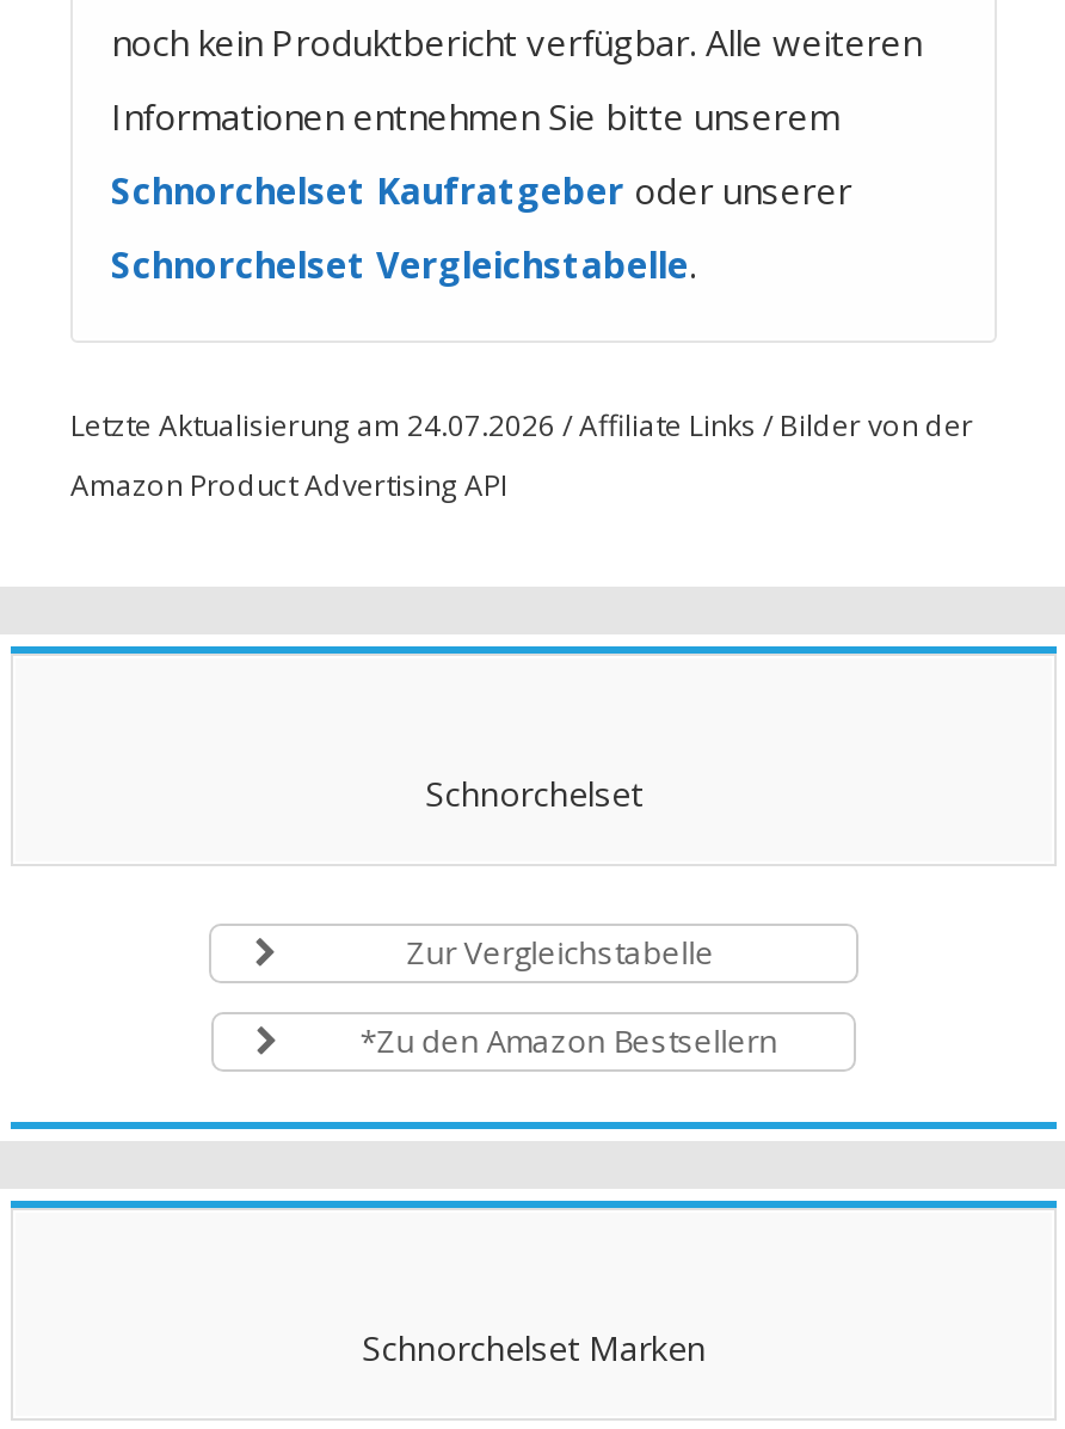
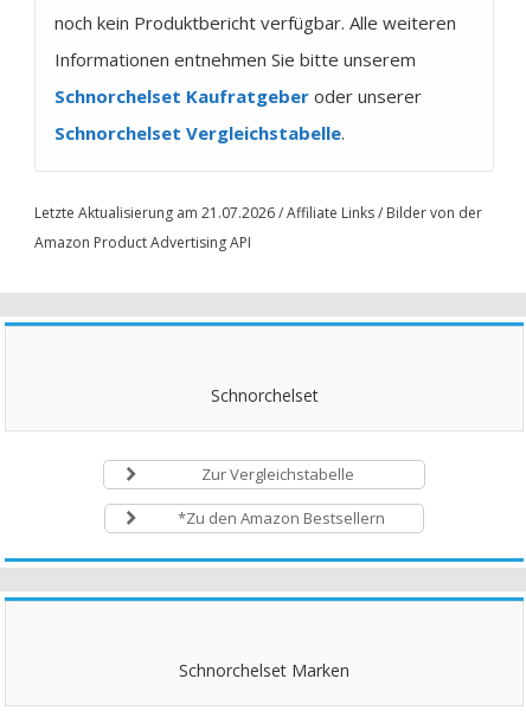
[70,405,973,446] Letzte Aktualisierung am 24.07.2026 / Affiliate Links / Bilder von der -> [34,203,482,223] Letzte Aktualisierung am 21.07.2026 / Affiliate Links / Bilder von der

